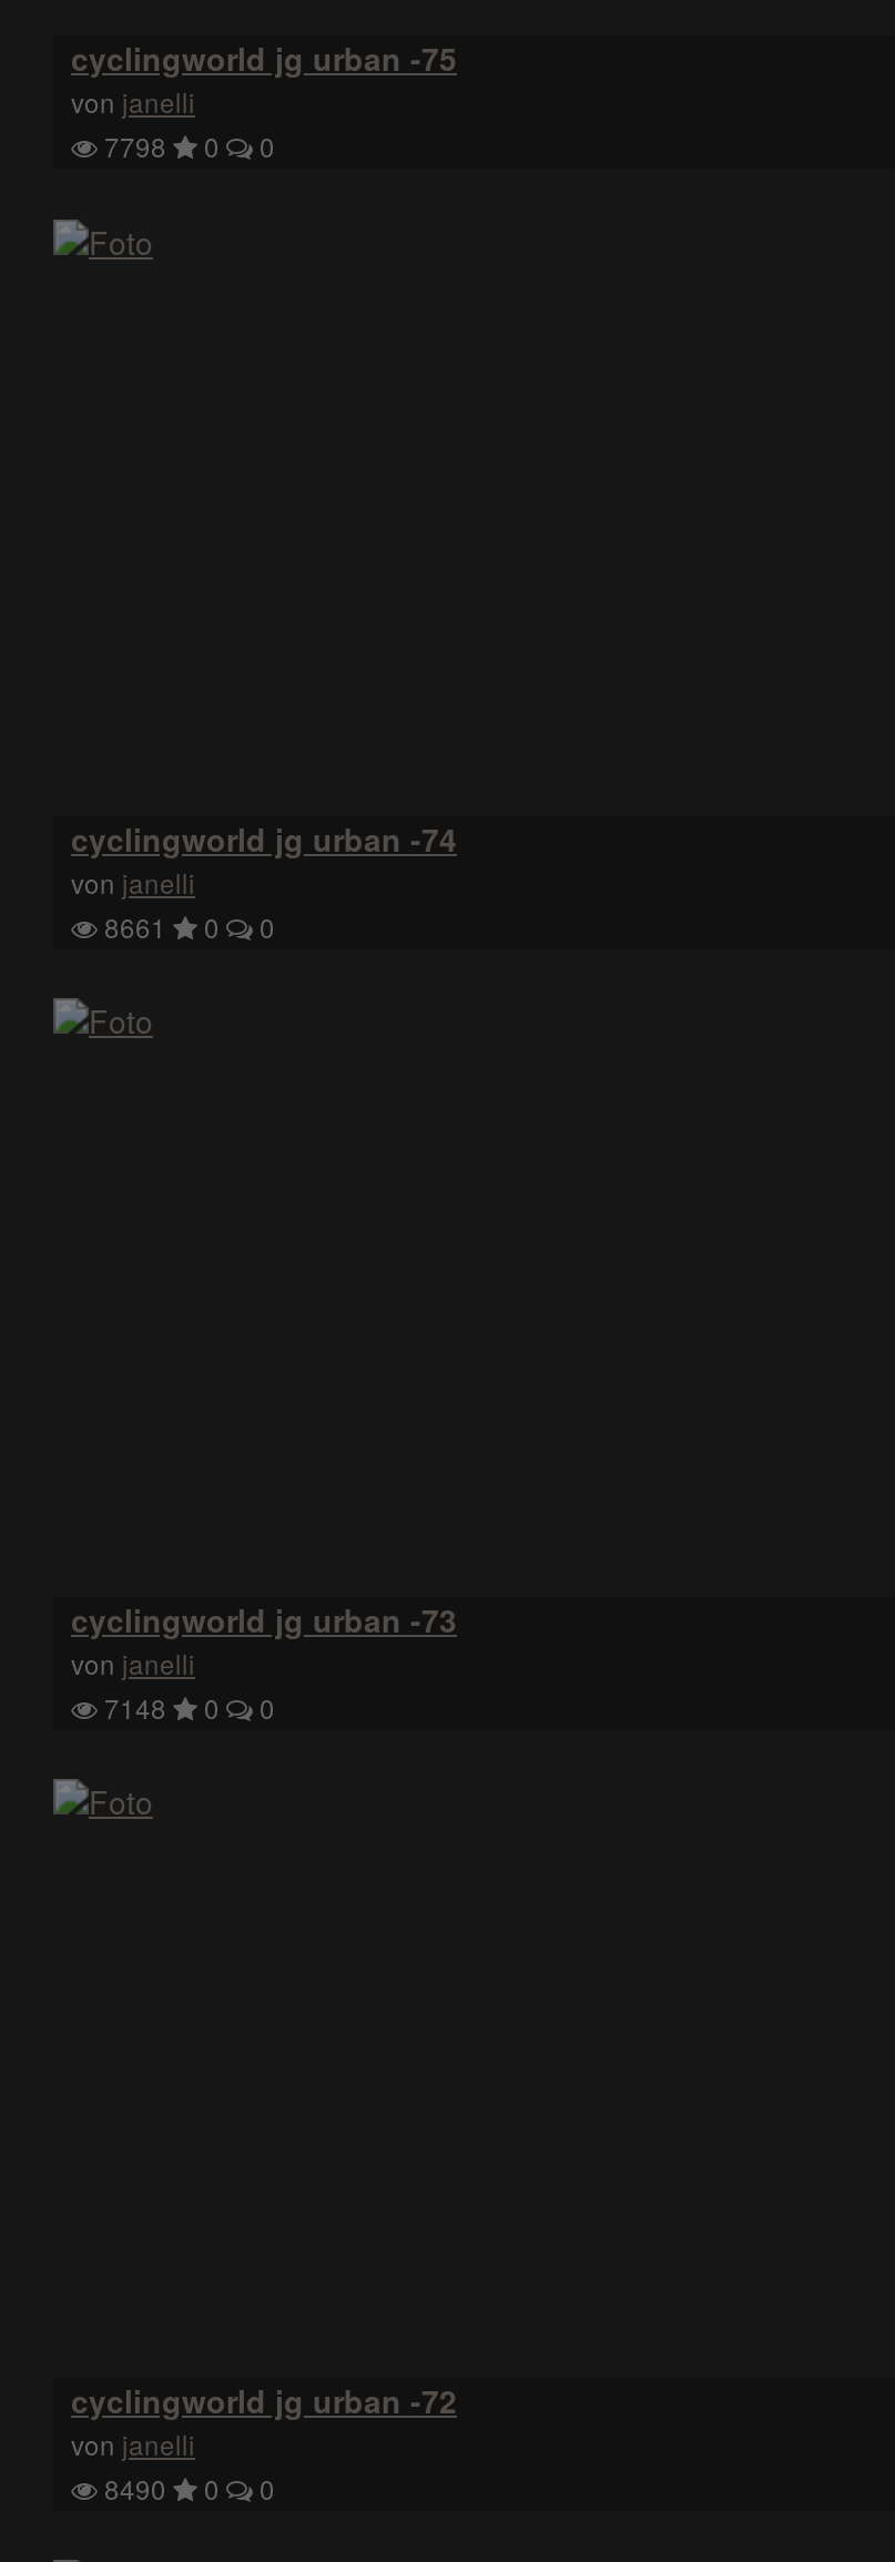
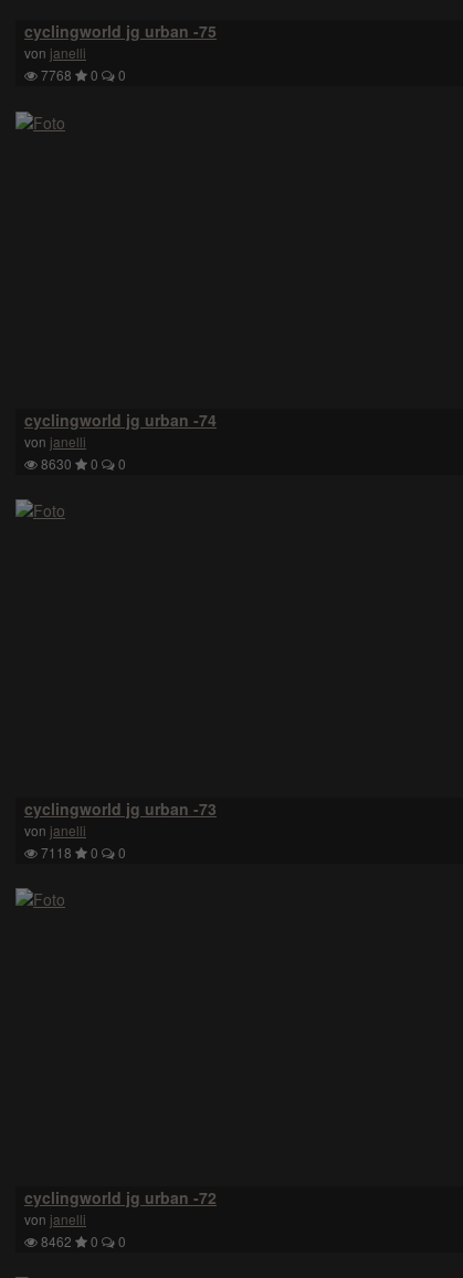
[104,127,275,165] 7798 0 0 -> [41,65,126,84] 7768 0 0
[104,907,275,945] 8661 0 0 -> [41,454,126,473] 8630 0 0
[104,1688,275,1726] 7148 0 0 -> [41,843,126,861] 7118 0 0
[104,2468,275,2506] 8490 0 0 -> [41,1231,126,1250] 8462 0 0

